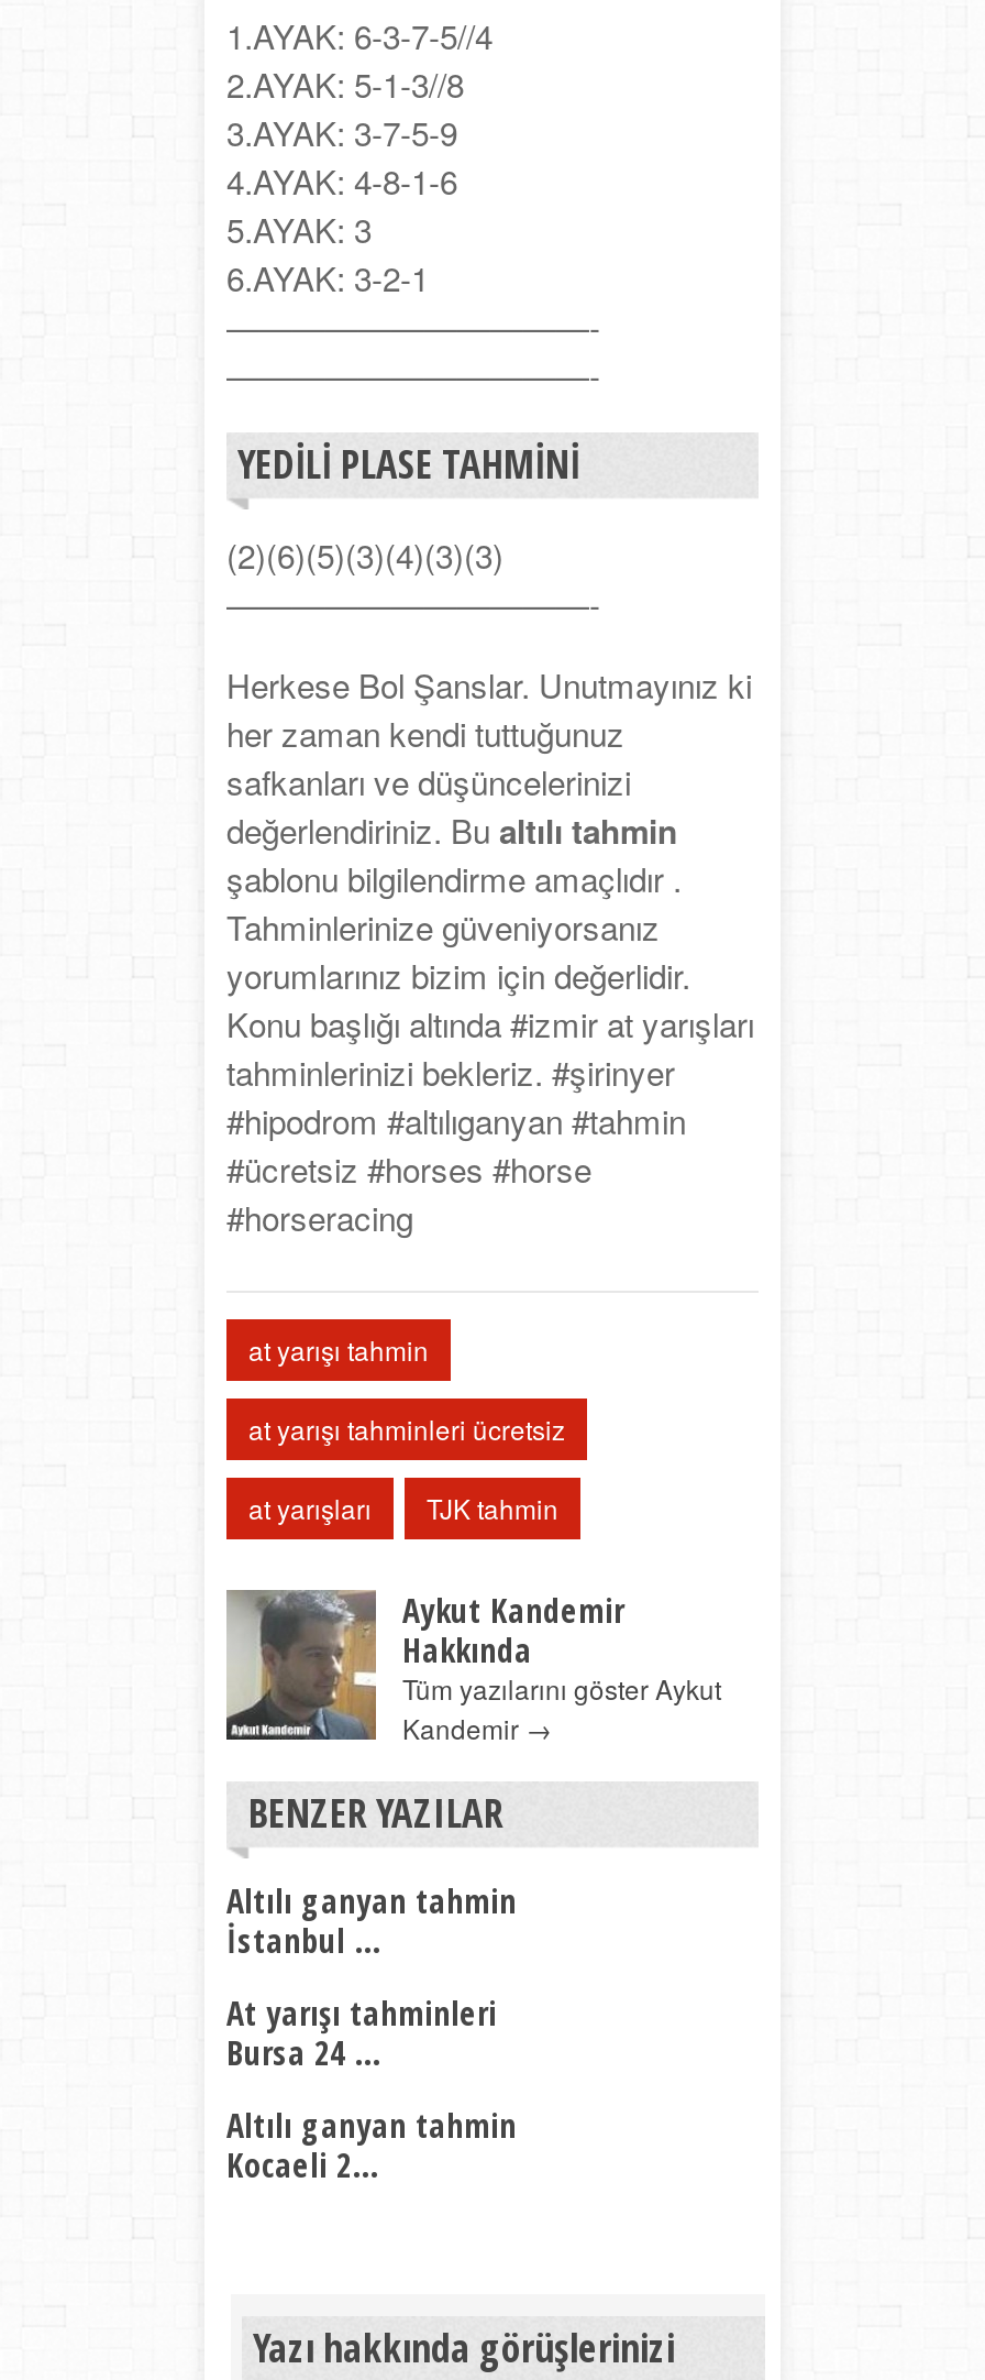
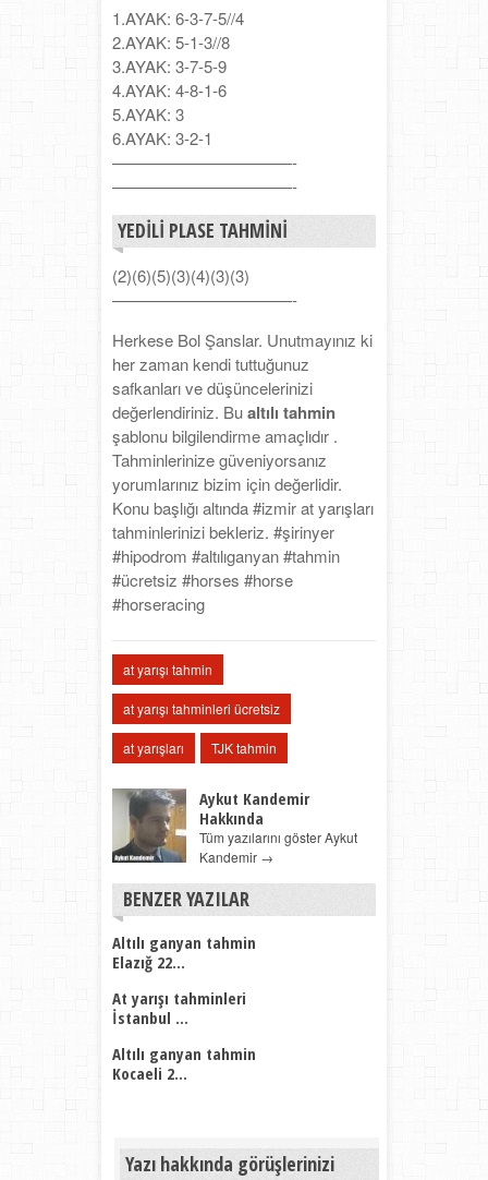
moved [226,1918,380,1962] -> [112,1007,188,1028]: İstanbul ...
none -> [112,951,185,973] Elazığ 22...
[226,2030,380,2074] Bursa 24 ... -> none

